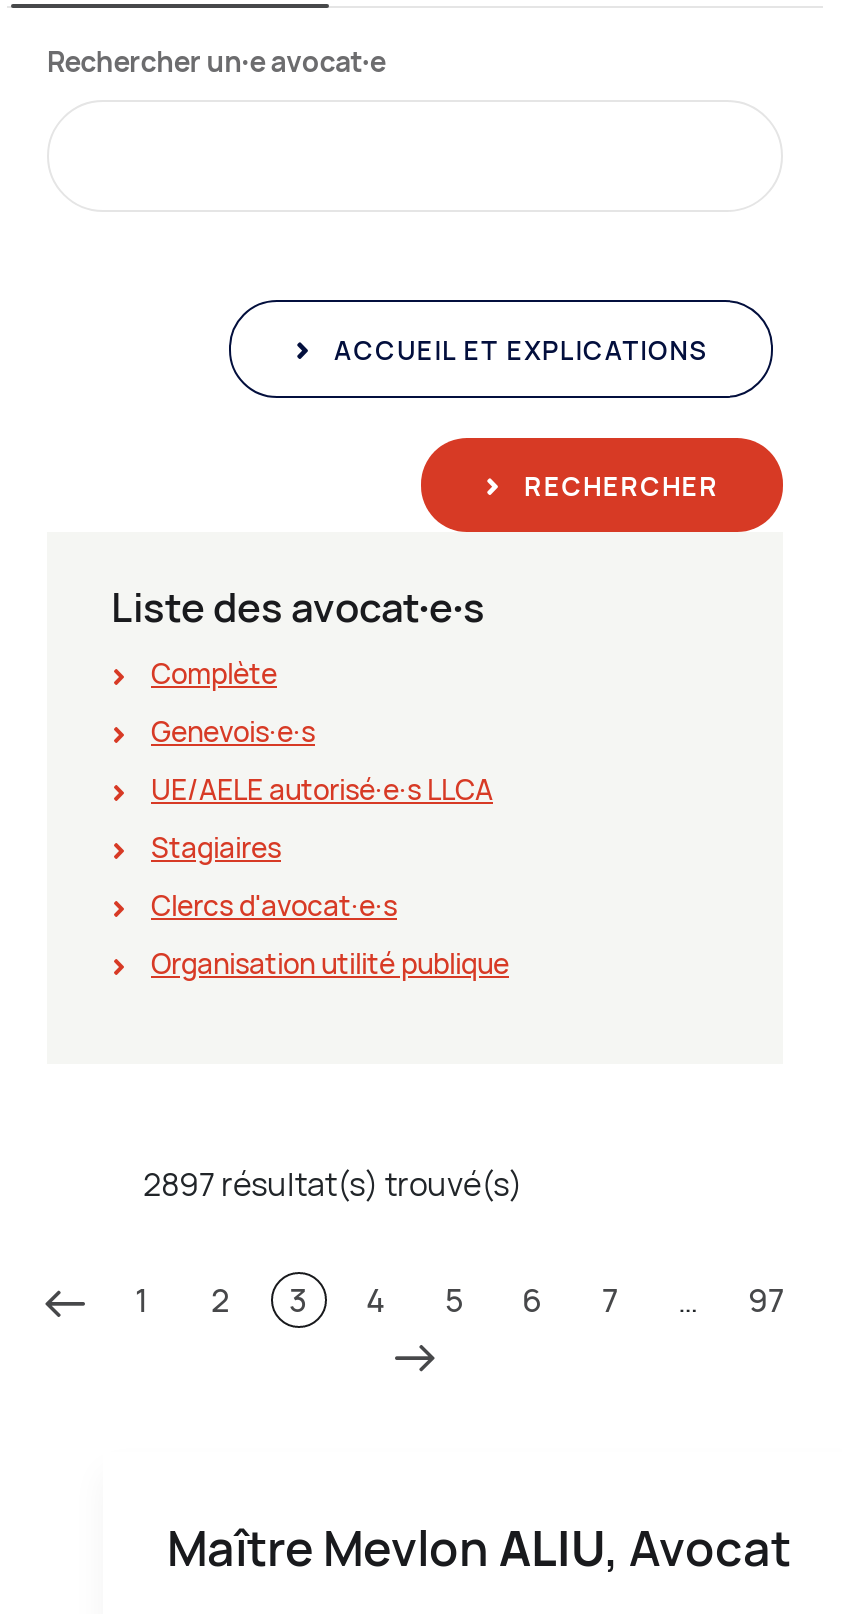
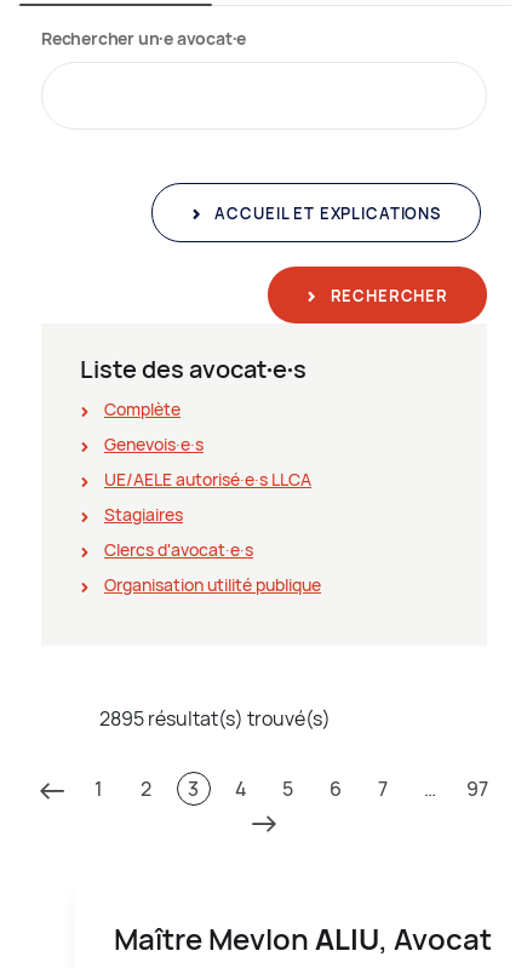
[143,1162,523,1206] 2897 résultat(s) trouvé(s) -> [99,705,331,732] 2895 résultat(s) trouvé(s)

